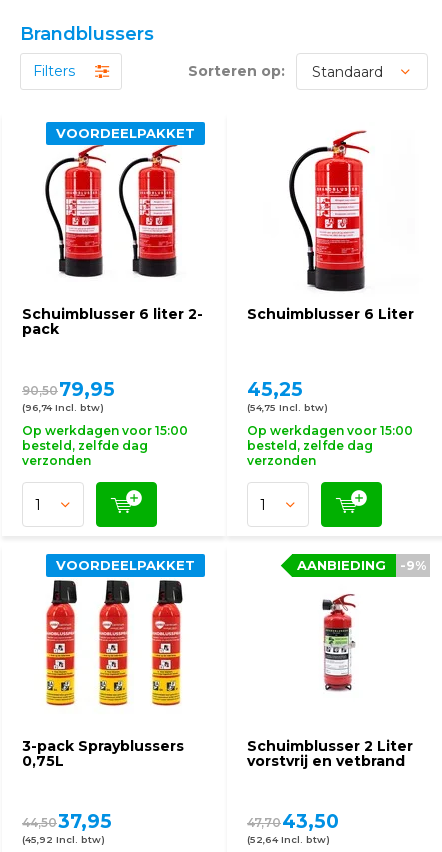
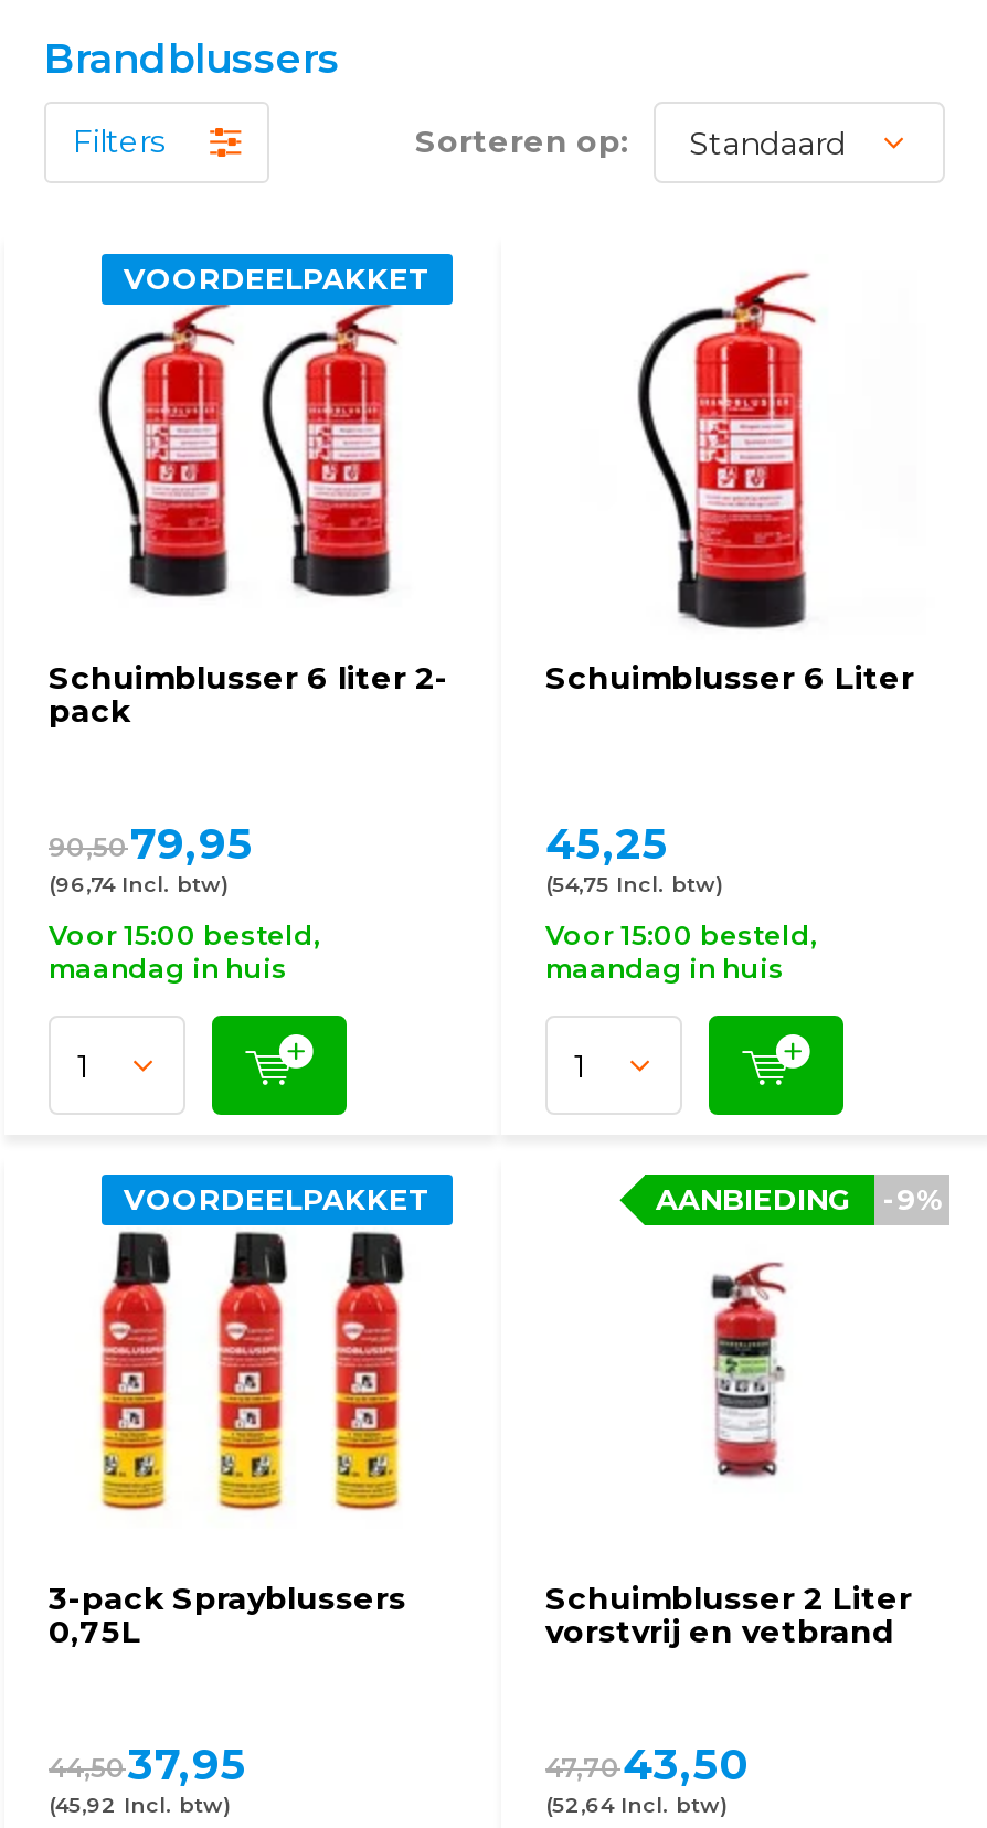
[22,423,188,468] Op werkdagen voor 15:00 | besteld, zelfde dag | verzonden -> [49,918,320,985] Voor 15:00 besteld, | maandag in huis
[247,423,413,468] Op werkdagen voor 15:00 | besteld, zelfde dag | verzonden -> [545,918,817,985] Voor 15:00 besteld, | maandag in huis

